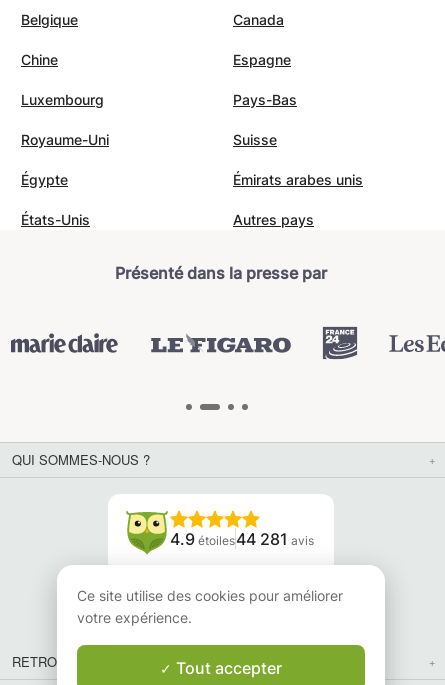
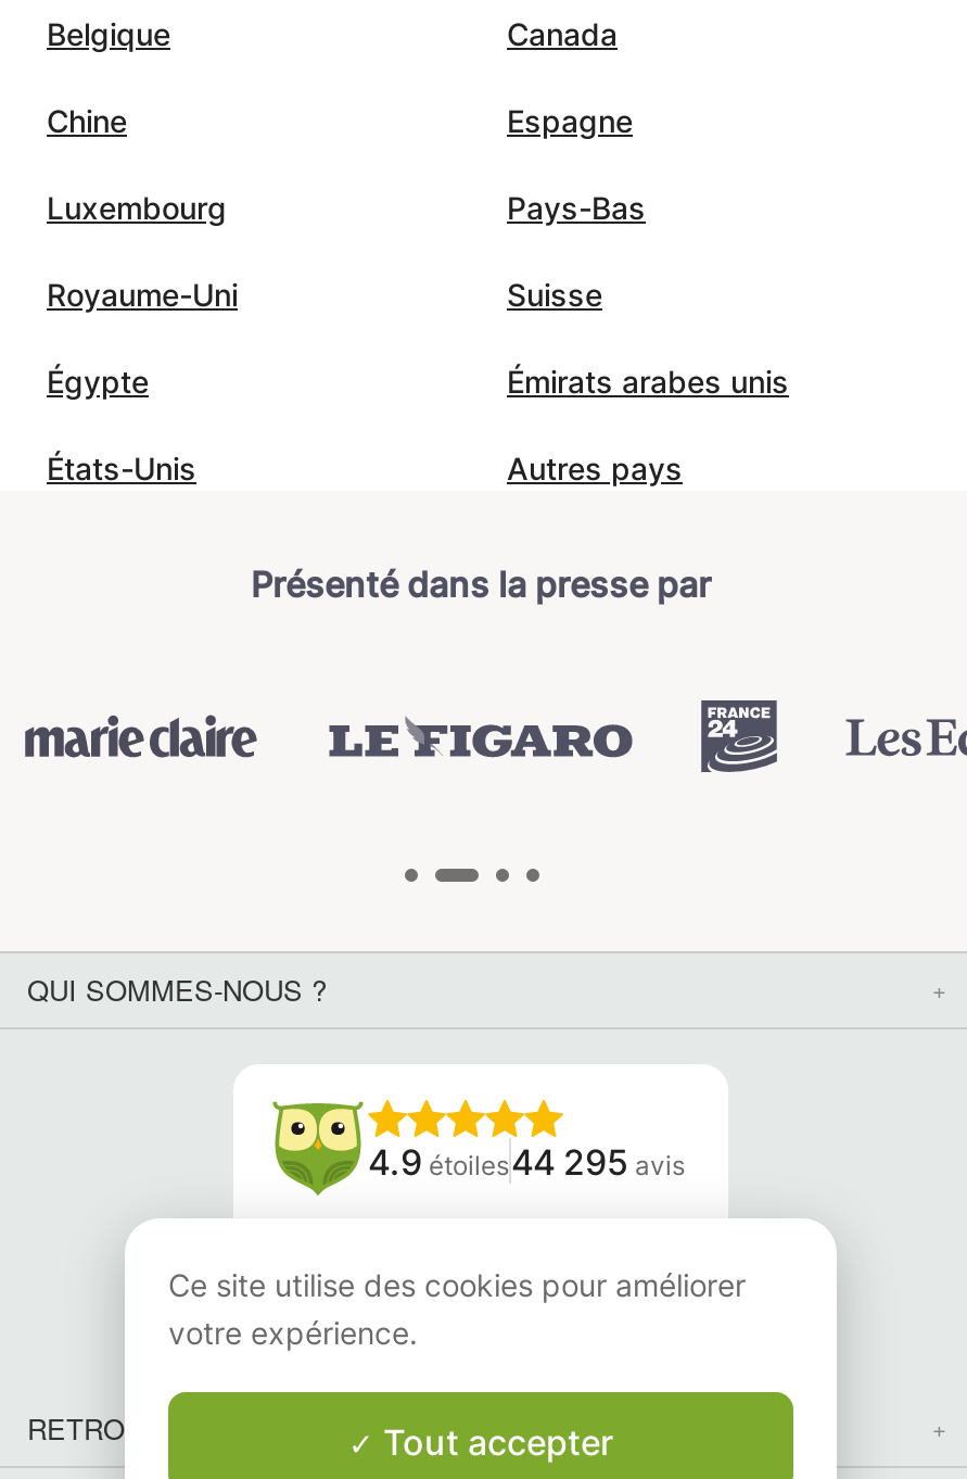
[170,529,314,549] 4.9 étoiles44 281 avis -> [368,1140,685,1184] 4.9 étoiles44 295 avis

